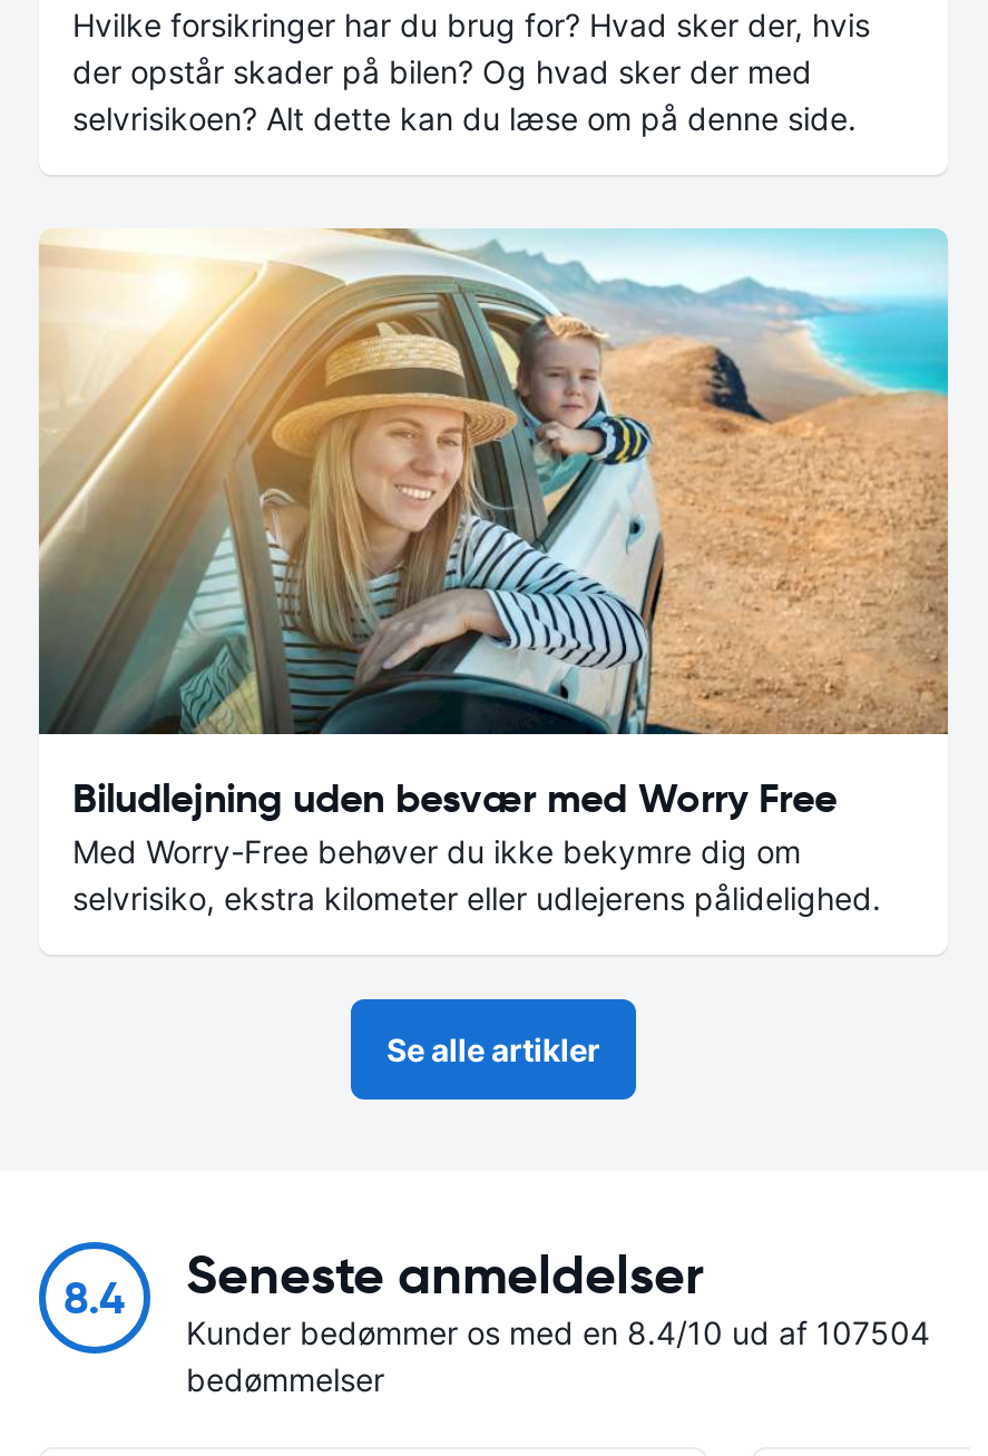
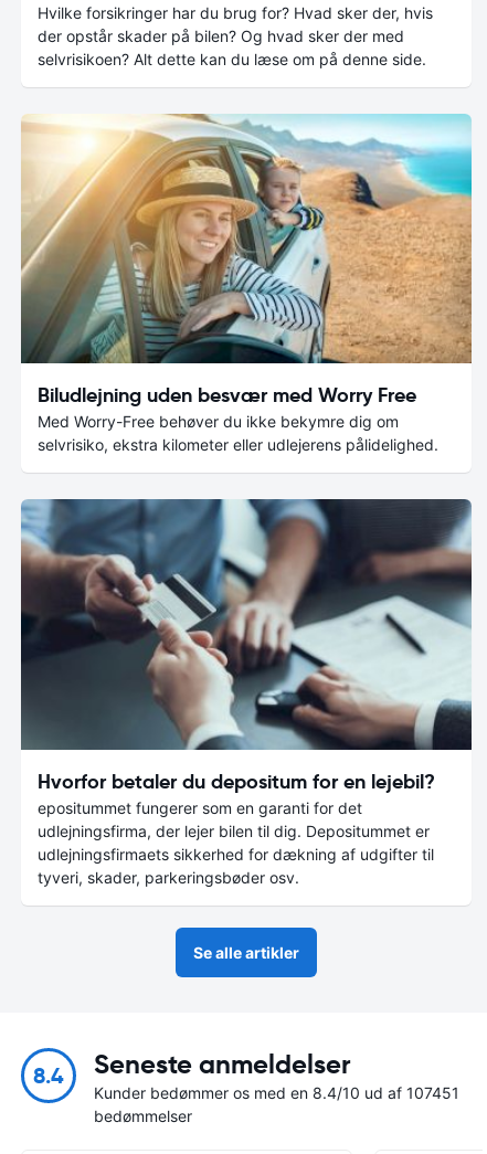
none -> [20,498,473,887] [image] | Hvorfor betaler du depositum for en lejebil? | epositummet fungerer som en garanti for det | udlejningsfirma, der lejer bilen til dig. Depositummet er | udlejningsfirmaets sikkerhed for dækning af udgifter til | tyveri, skader, parkeringsbøder osv.
[186,1313,930,1351] Kunder bedømmer os med en 8.4/10 ud af 107504 -> [94,1083,459,1102] Kunder bedømmer os med en 8.4/10 ud af 107451

